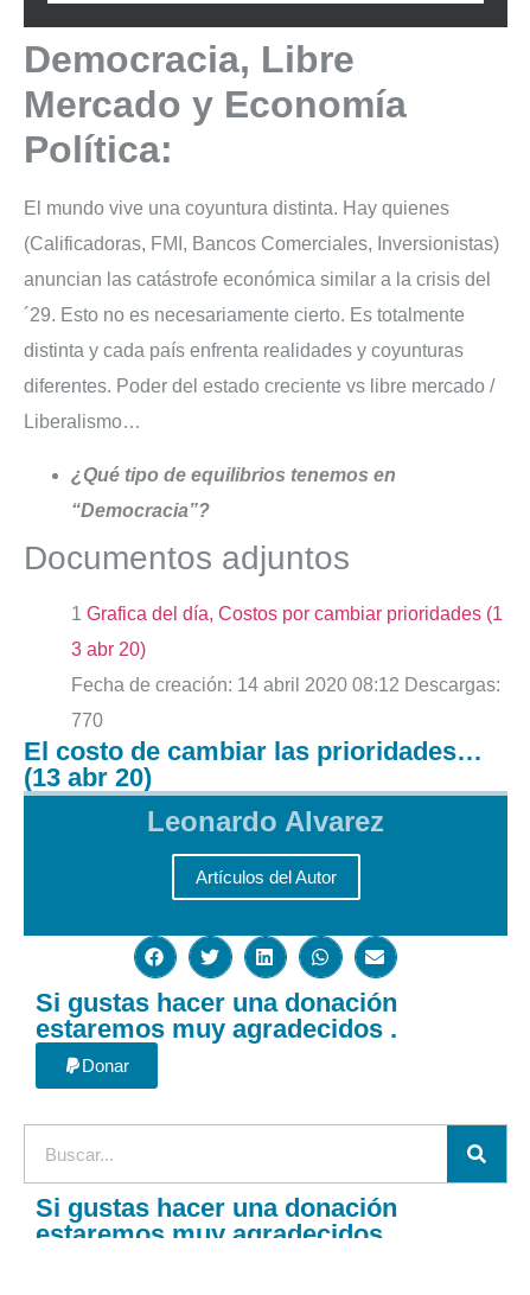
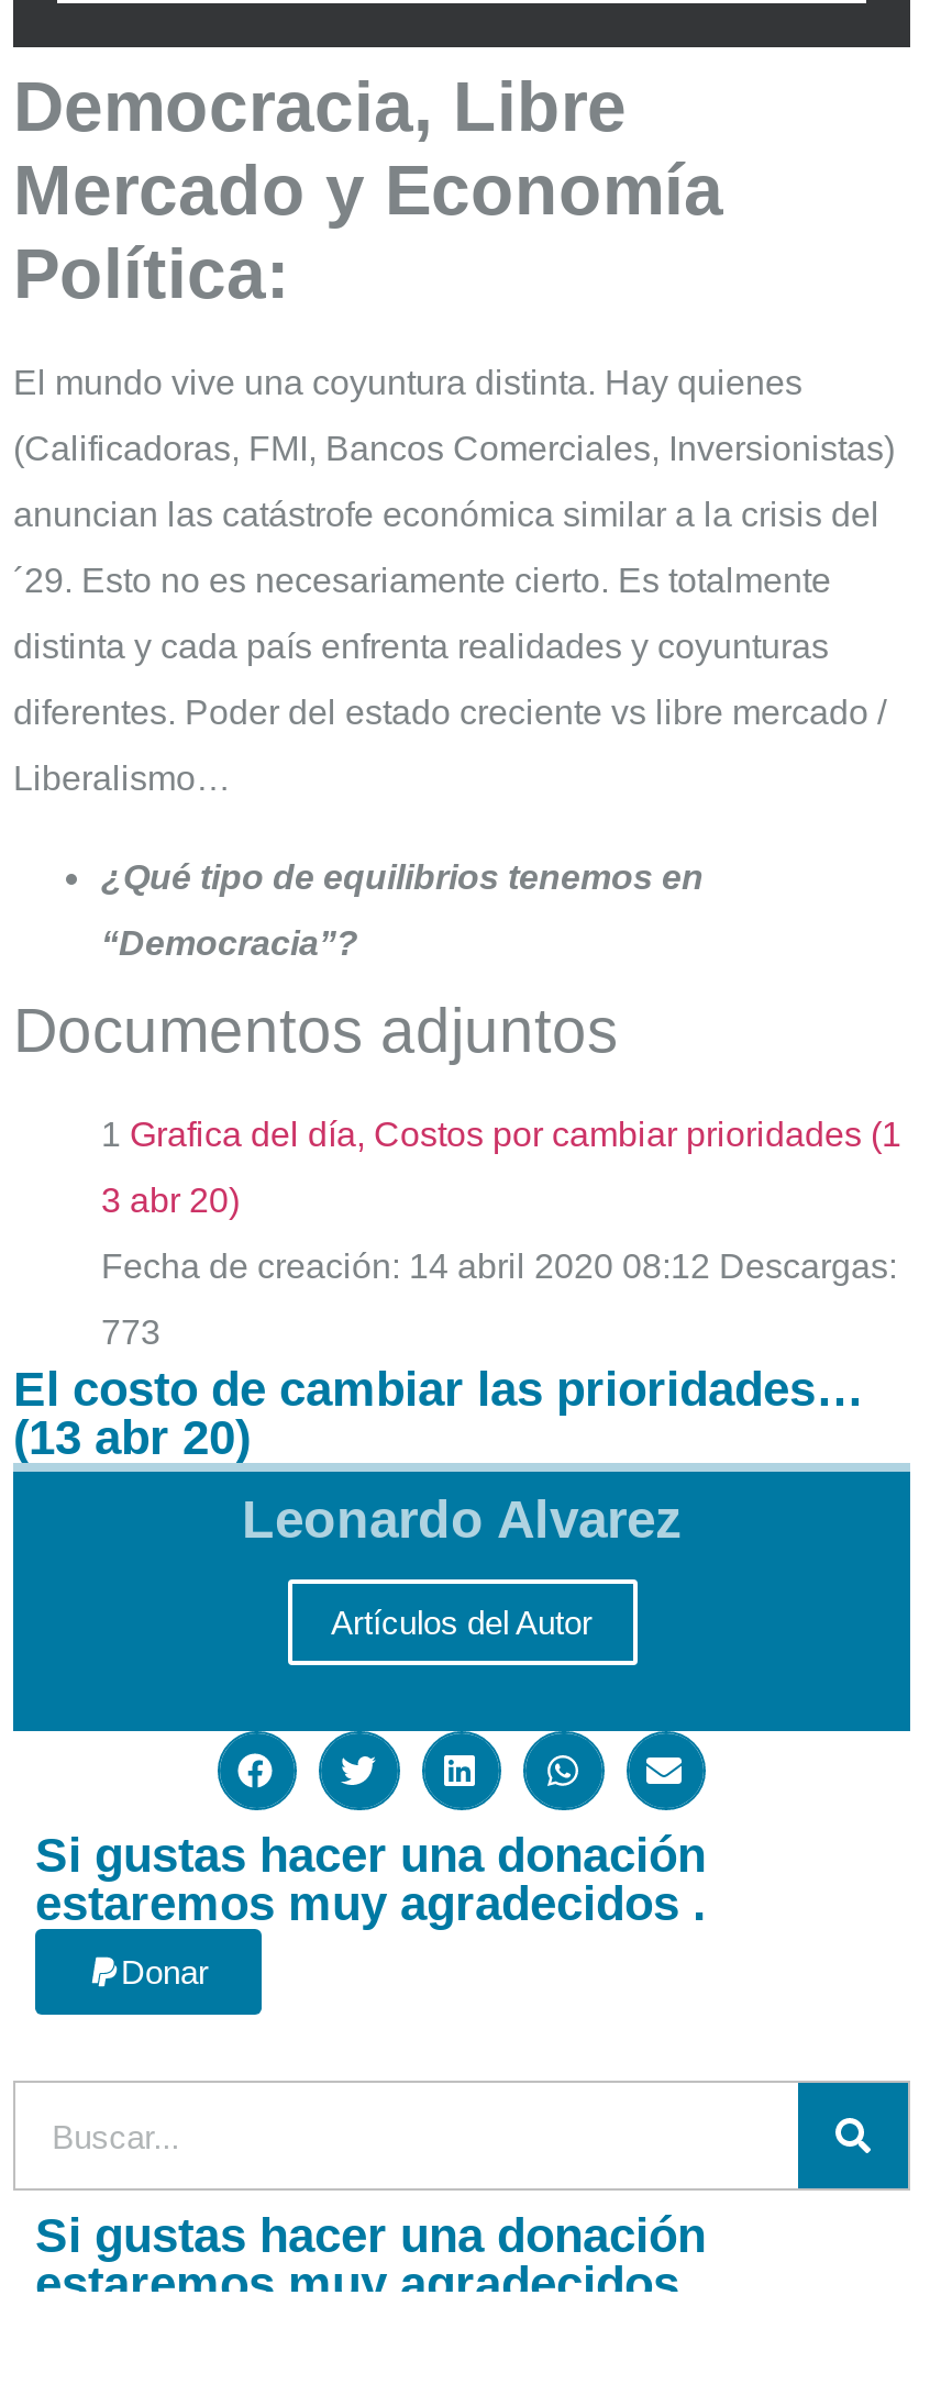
[71,710,103,730] 770 -> [101,1313,160,1350] 773

